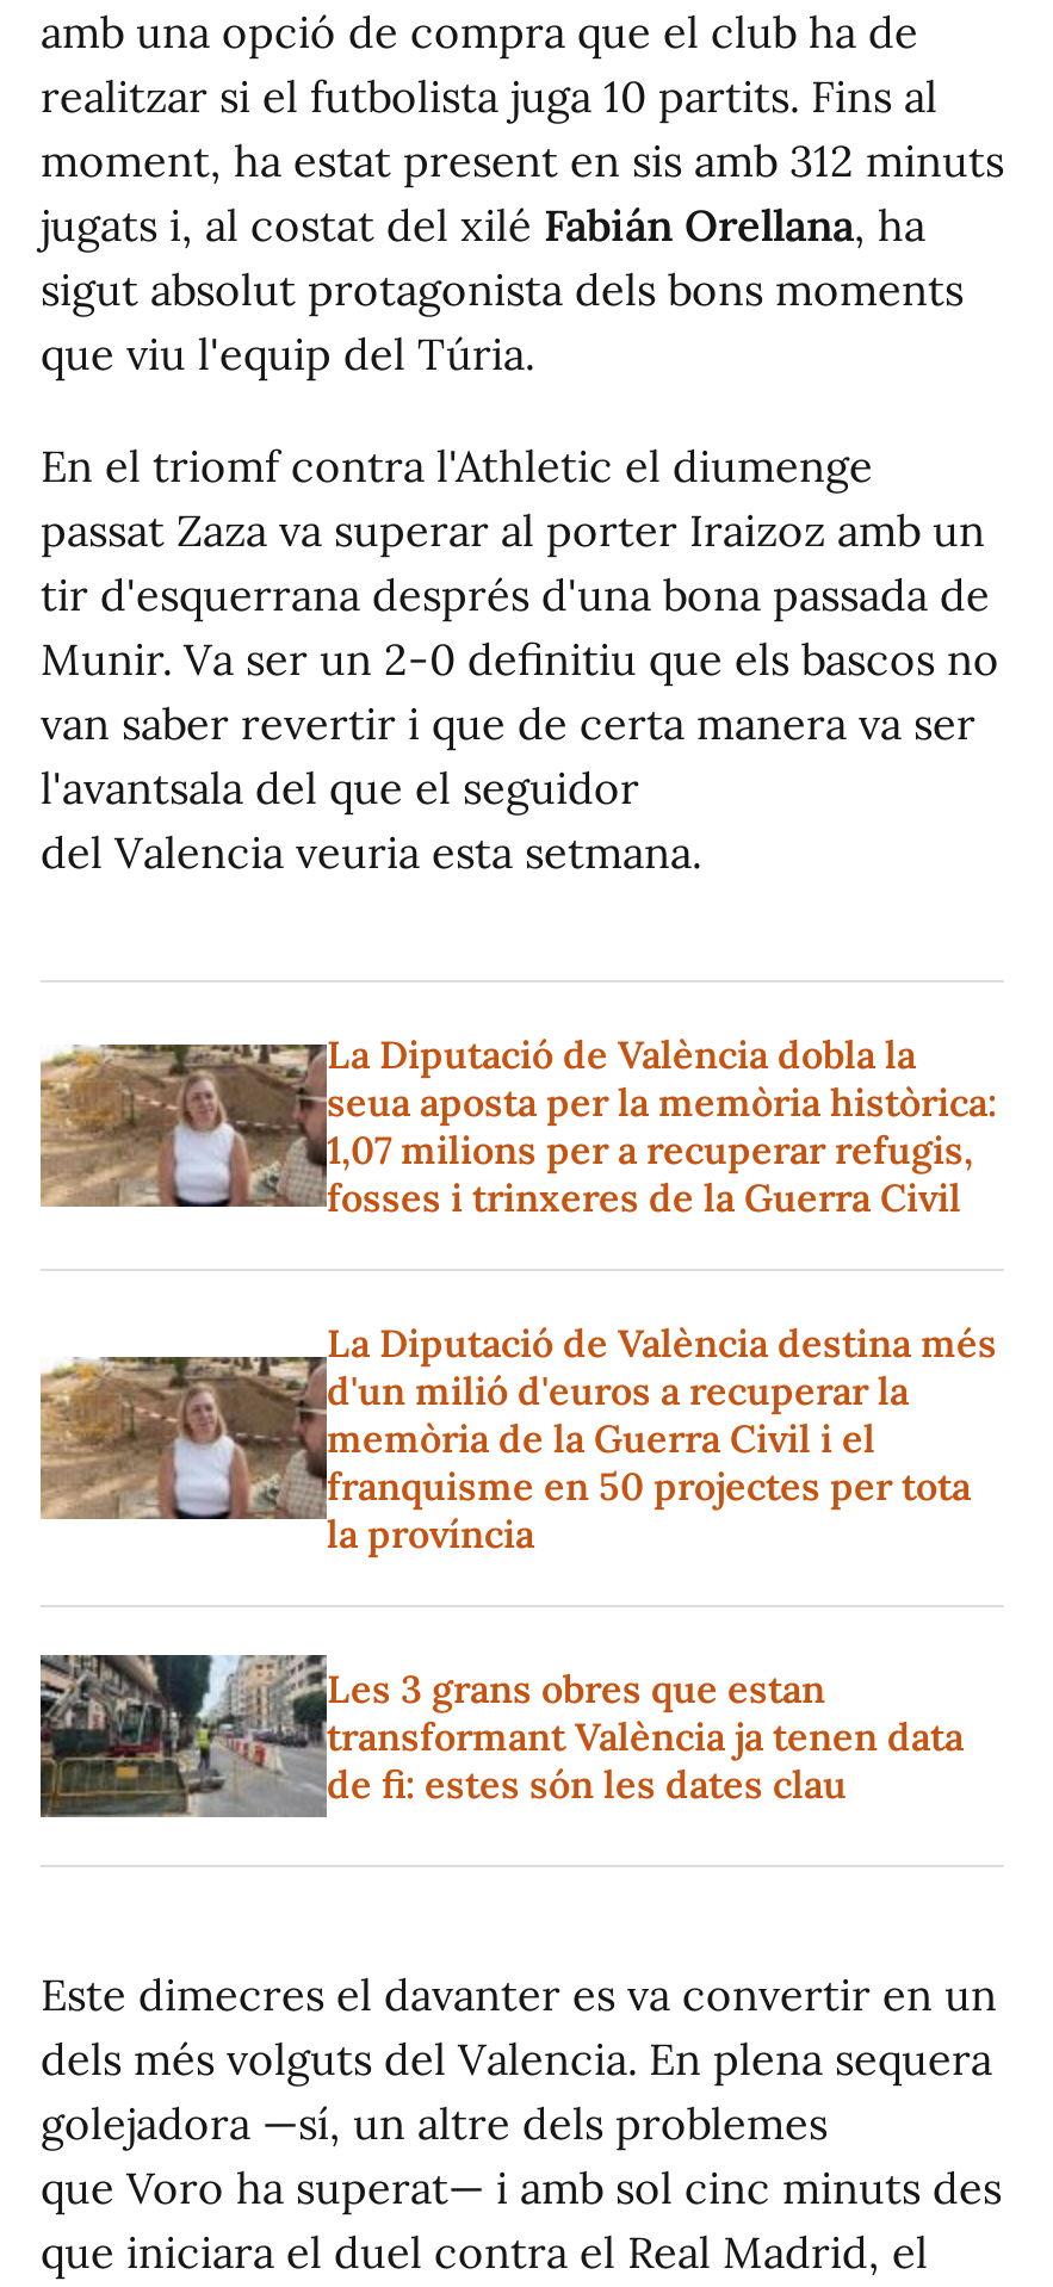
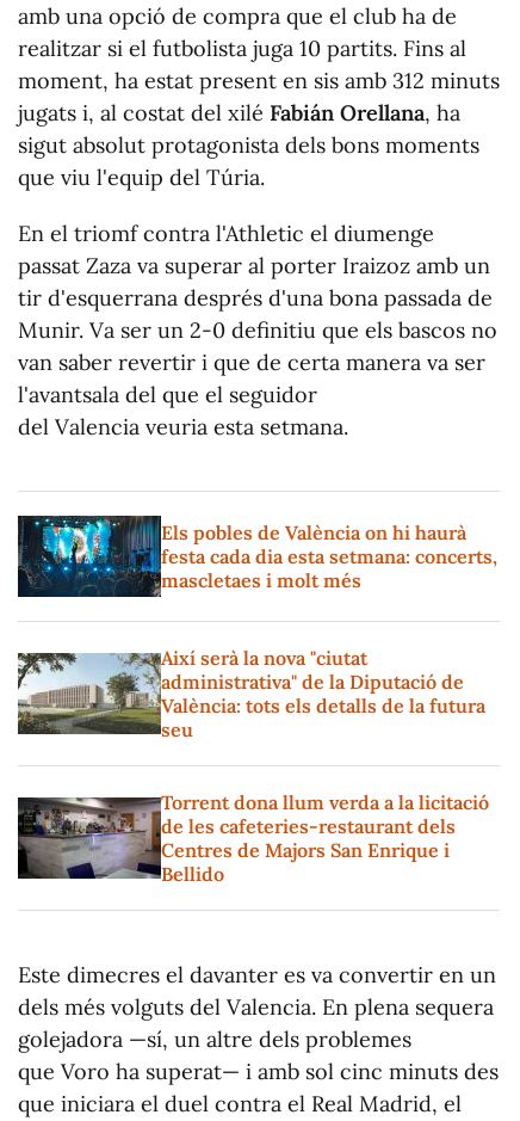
[38,1030,997,1221] [image] | La Diputació de València dobla la | seua aposta per la memòria històrica: | 1,07 milions per a recuperar refugis, | fosses i trinxeres de la Guerra Civil -> [17,515,497,598] [image] | Els pobles de València on hi haurà | festa cada dia esta setmana: concerts, | mascletaes i molt més
[38,1319,997,1557] [image] | La Diputació de València destina més | d'un milió d'euros a recuperar la | memòria de la Guerra Civil i el | franquisme en 50 projectes per tota | la província -> [17,646,485,741] [image] | Així serà la nova "ciutat | administrativa" de la Diputació de | València: tots els detalls de la futura | seu
[38,1641,964,1820] [image] | Les 3 grans obres que estan | transformant València ja tenen data | de fi: estes són les dates clau -> [17,790,489,886] [image] | Torrent dona llum verda a la licitació | de les cafeteries-restaurant dels | Centres de Majors San Enrique i | Bellido

